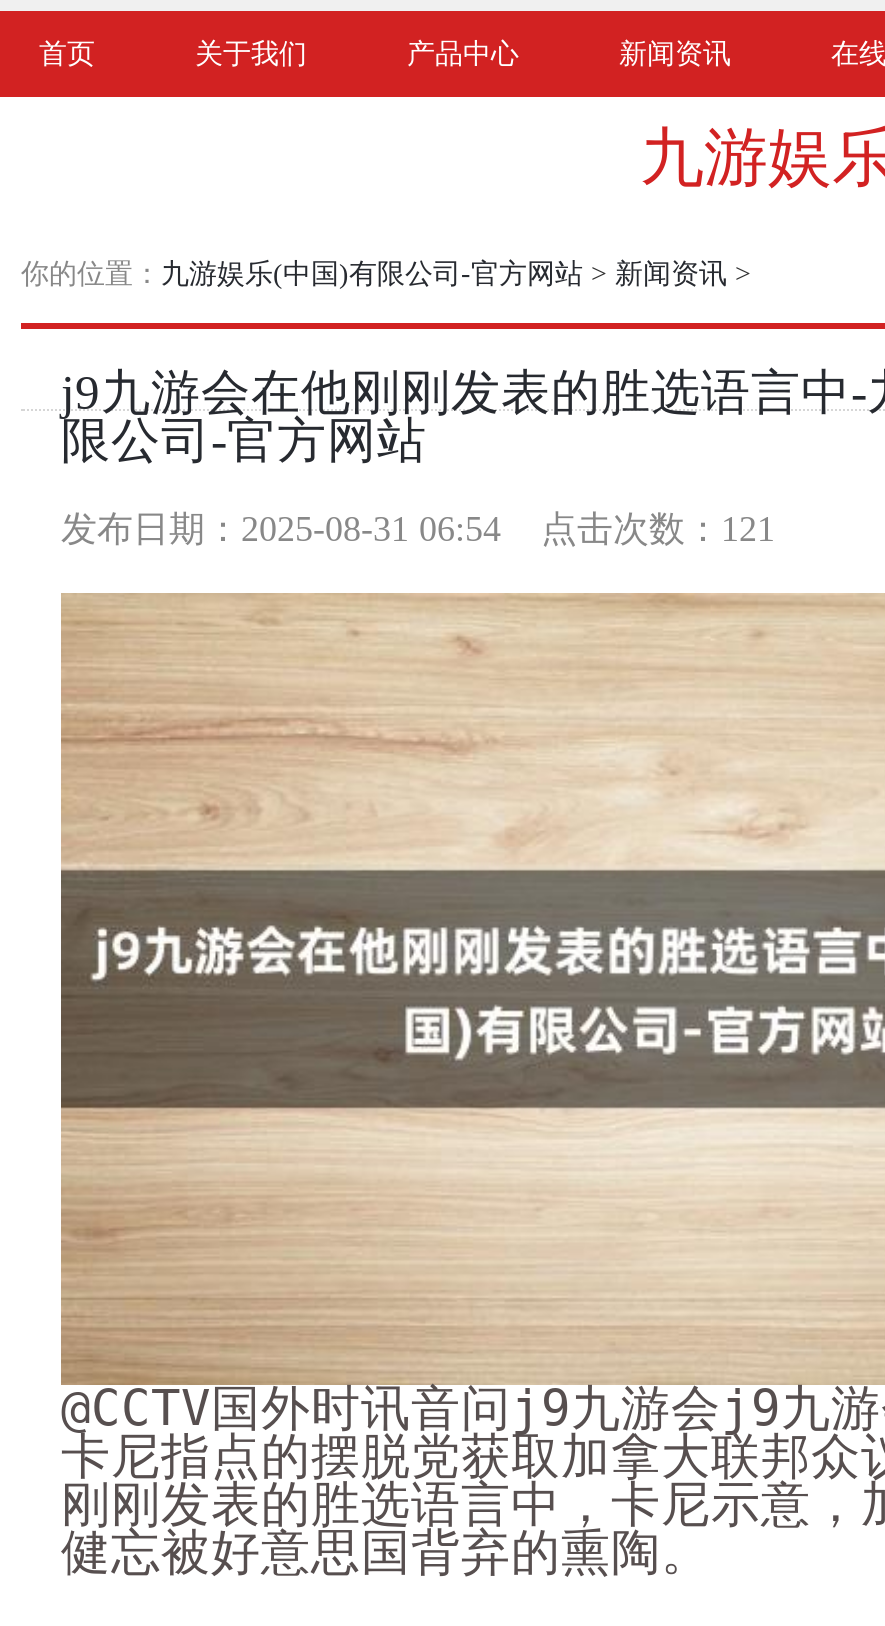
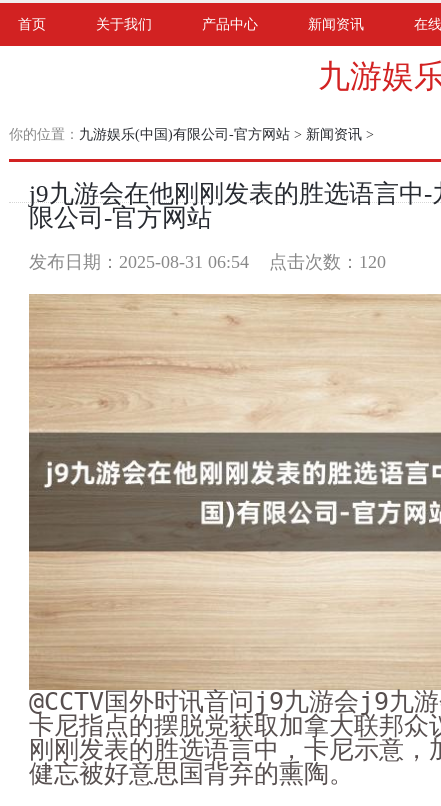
[61,509,775,549] 发布日期：2025-08-31 06:54 点击次数：121 -> [29,252,386,272] 发布日期：2025-08-31 06:54 点击次数：120

